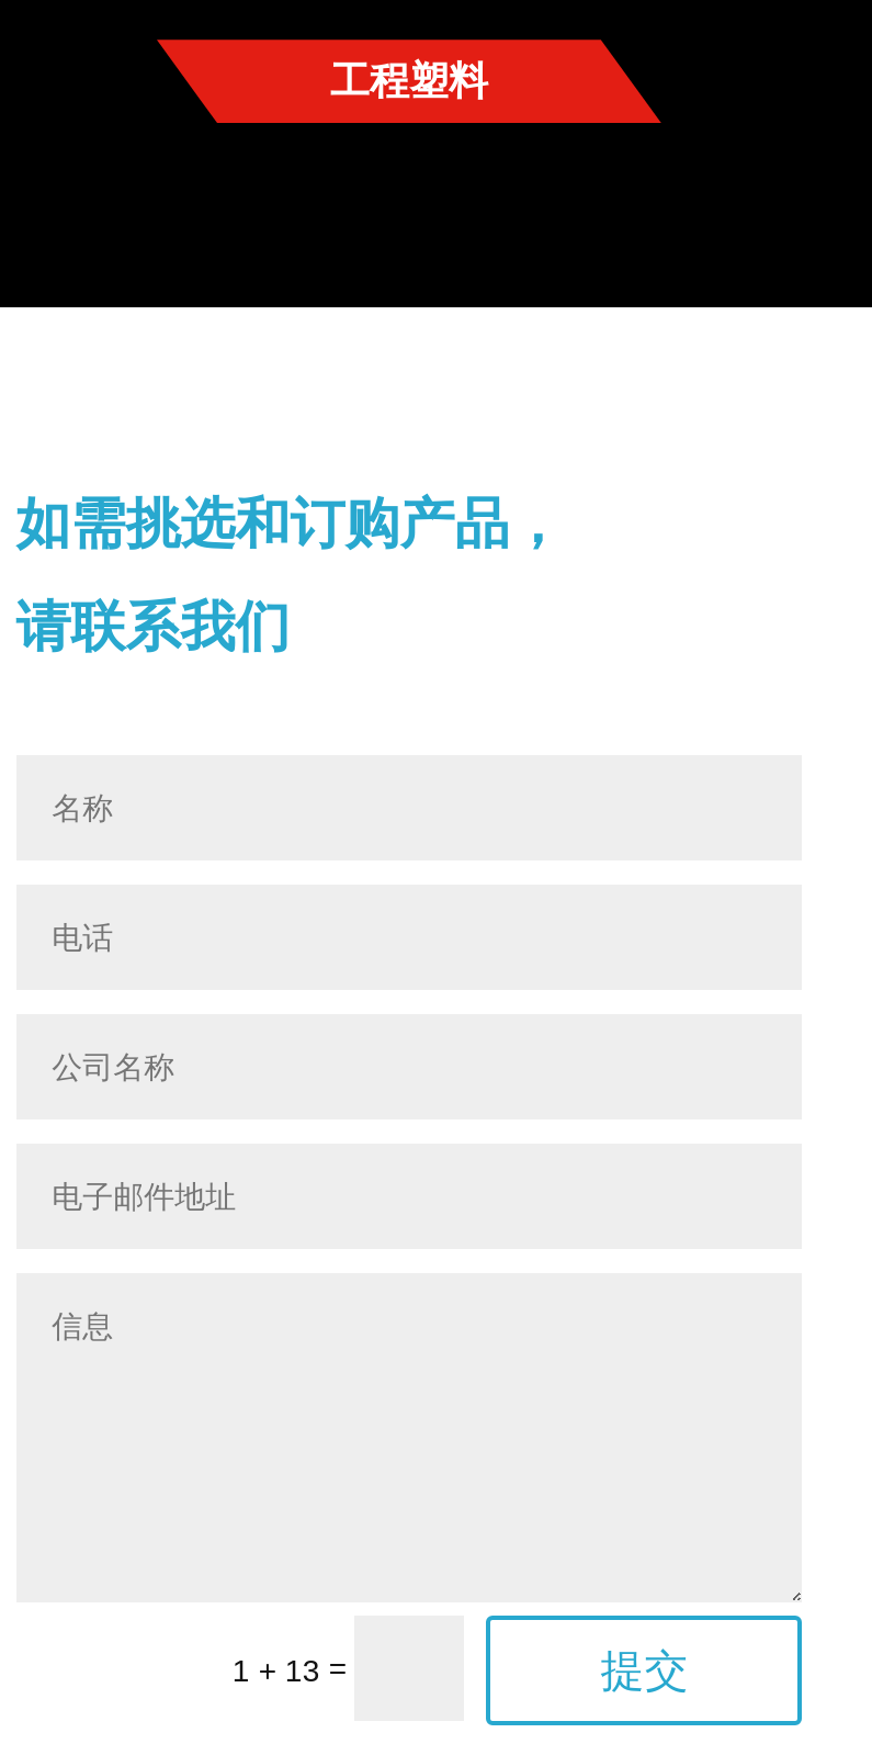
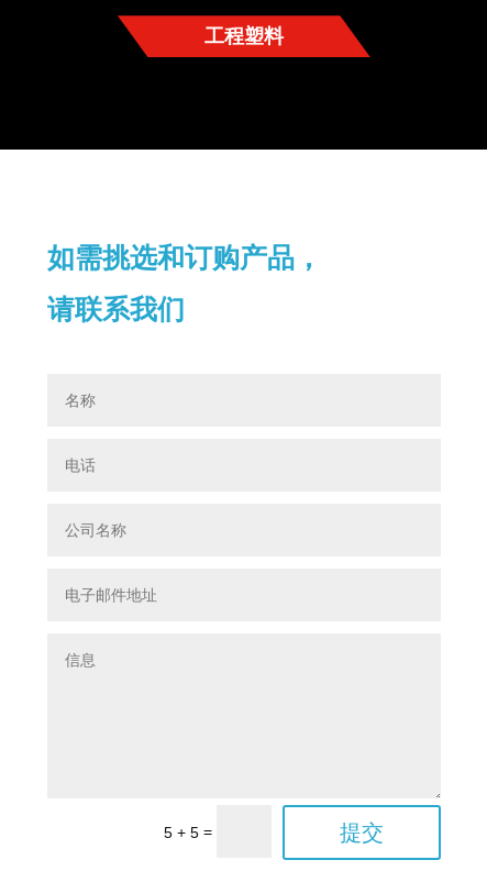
[232,1651,355,1688] 1 + 13 = -> [164,823,217,841] 5 + 5 =

